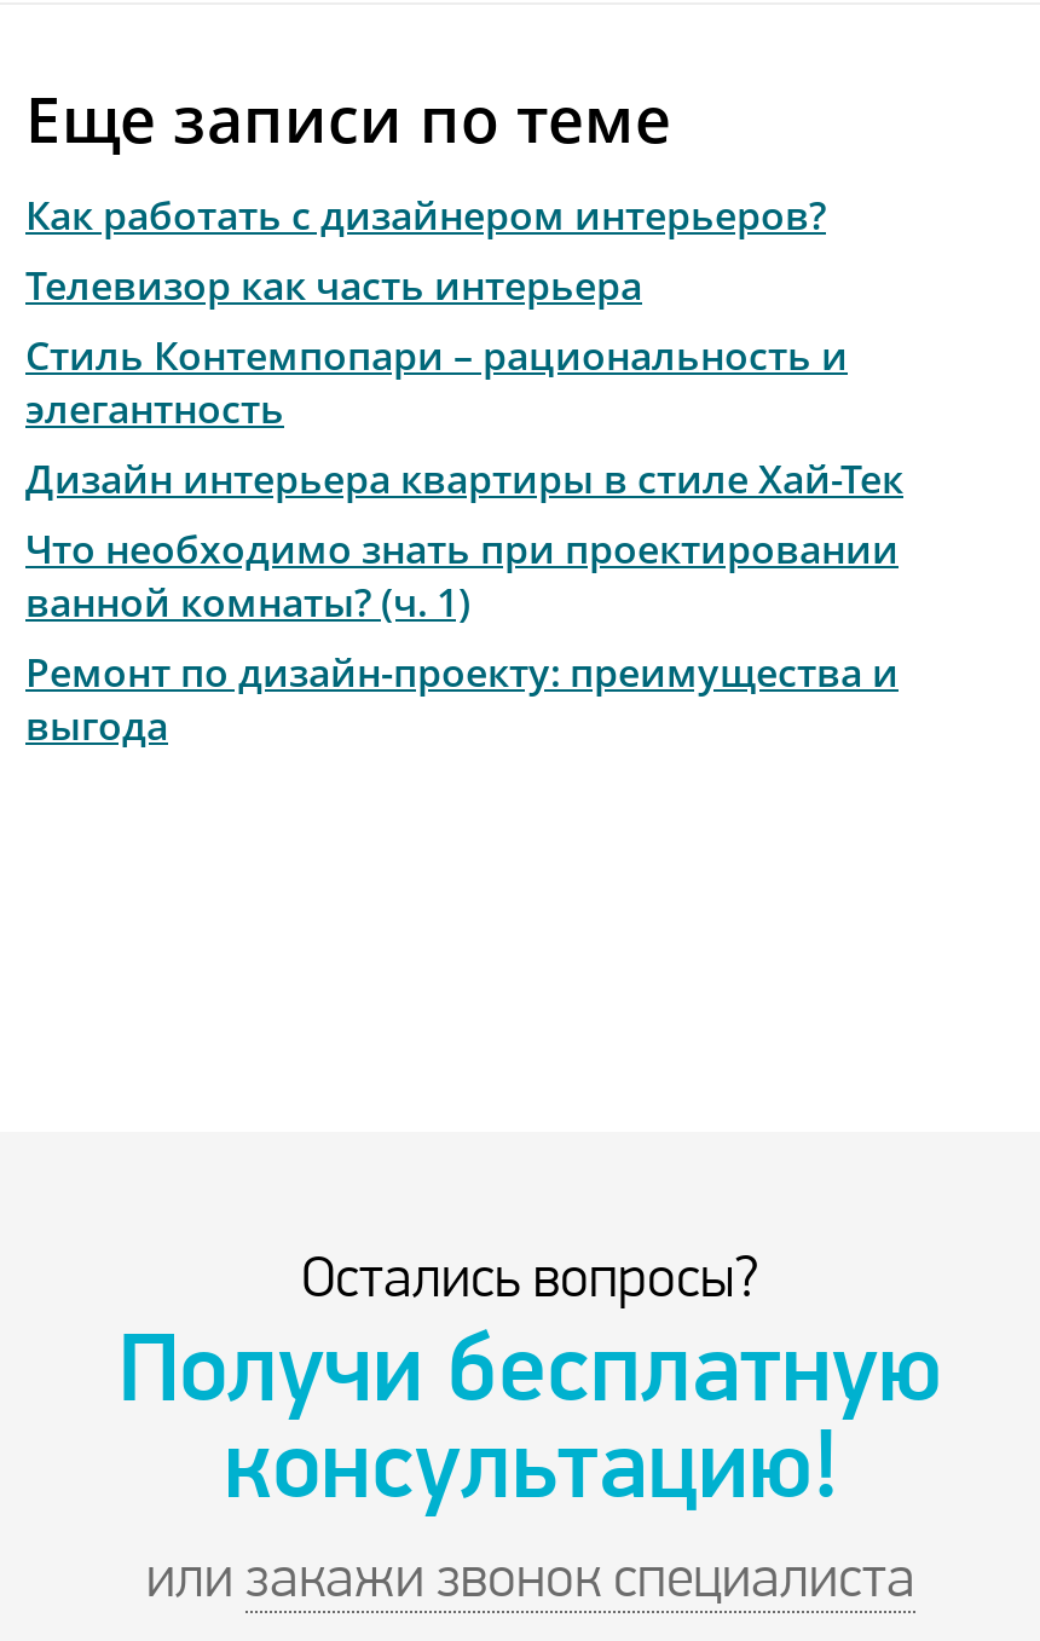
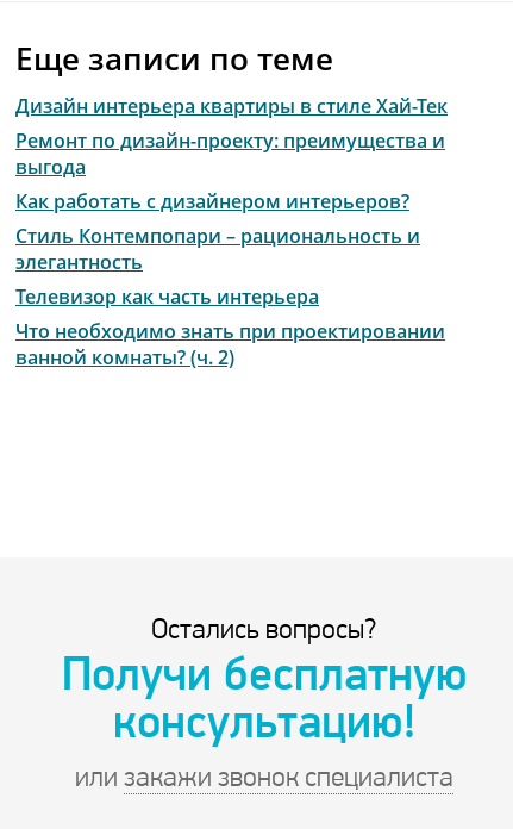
moved [25,189,848,436] -> [15,188,420,310]: Как работать с дизайнером интерьеров? | Стиль Контемпопари – рациональность и | элегантность | Телевизор как часть интерьера
moved [25,453,903,506] -> [15,93,448,119]: Дизайн интерьера квартиры в стиле Хай-Тек
moved [25,523,899,576] -> [15,318,445,344]: Что необходимо знать при проектировании
[25,576,470,629] ванной комнаты? (ч. 1) -> none
moved [25,646,899,752] -> [15,128,445,180]: Ремонт по дизайн-проекту: преимущества и | выгода
none -> [15,344,234,371] ванной комнаты? (ч. 2)

